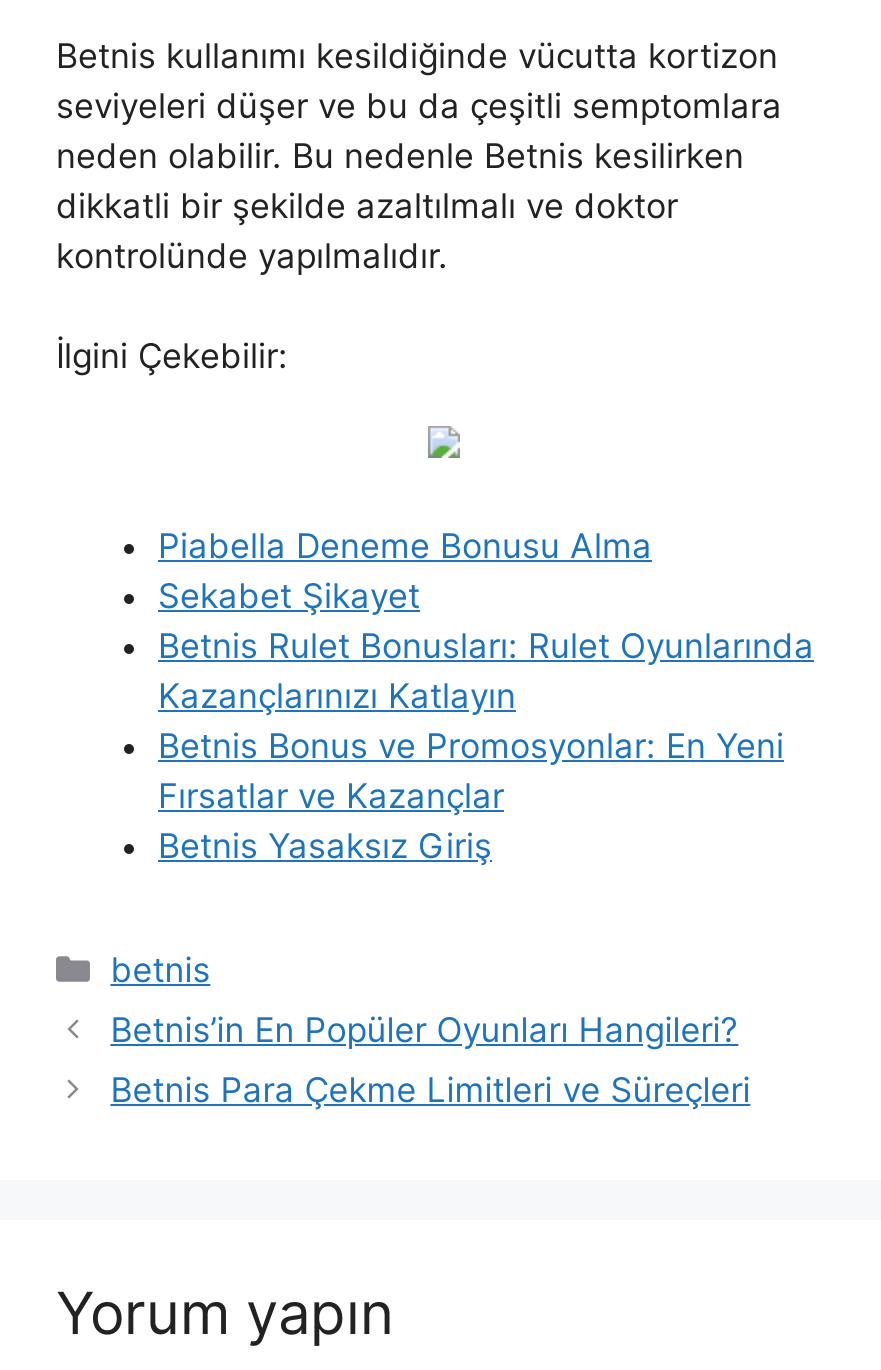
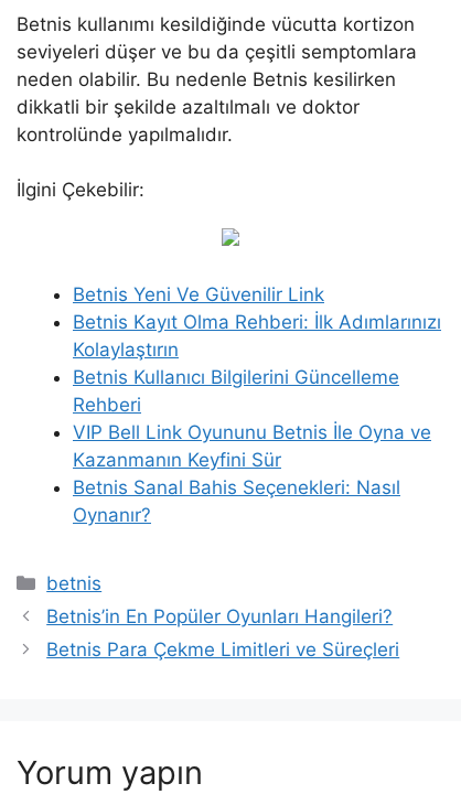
[158,525,814,865] Piabella Deneme Bonusu Alma | Sekabet Şikayet | Betnis Rulet Bonusları: Rulet Oyunlarında | Kazançlarınızı Katlayın | Betnis Bonus ve Promosyonlar: En Yeni | Fırsatlar ve Kazançlar | Betnis Yasaksız Giriş -> [73,283,441,525] Betnis Yeni Ve Güvenilir Link | Betnis Kayıt Olma Rehberi: İlk Adımlarınızı | Kolaylaştırın | Betnis Kullanıcı Bilgilerini Güncelleme | Rehberi | VIP Bell Link Oyununu Betnis İle Oyna ve | Kazanmanın Keyfini Sür | Betnis Sanal Bahis Seçenekleri: Nasıl | Oynanır?

